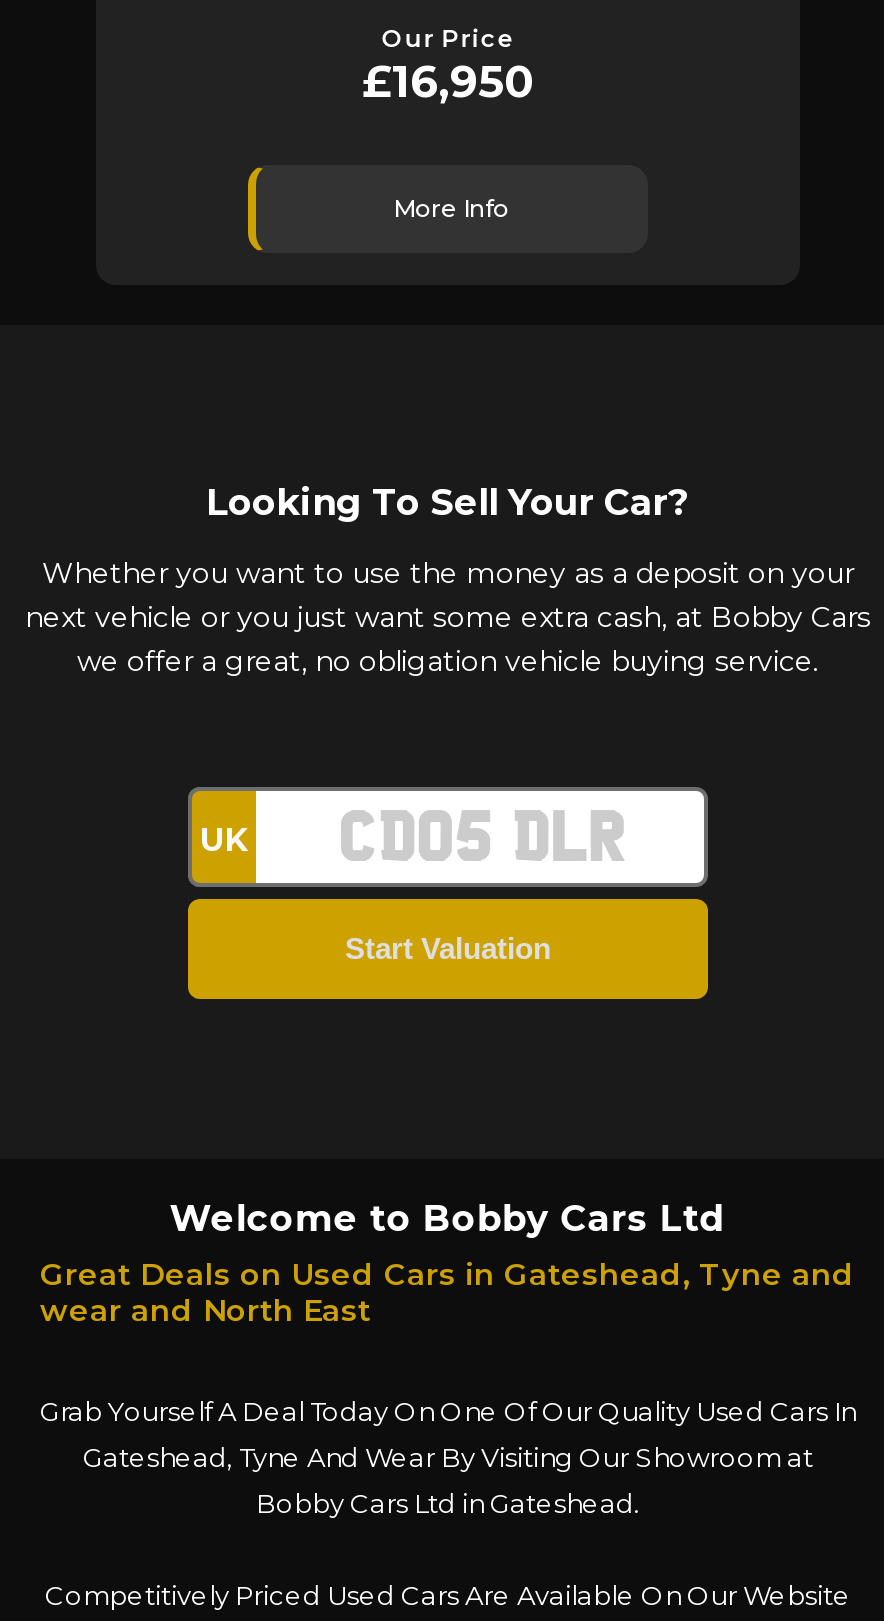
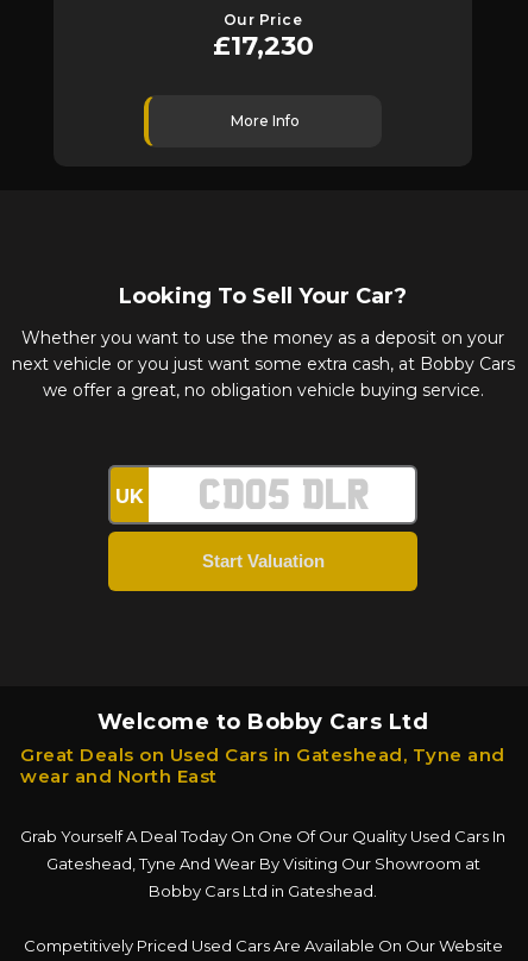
[362,56,534,110] £16,950 -> [212,30,313,62] £17,230

